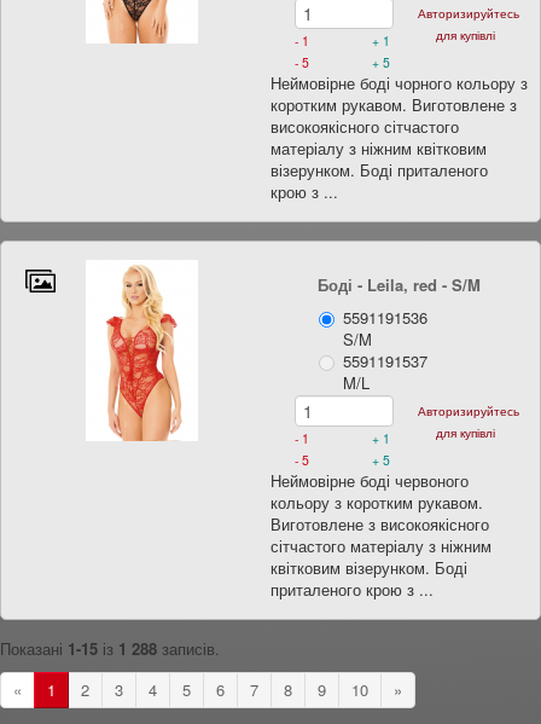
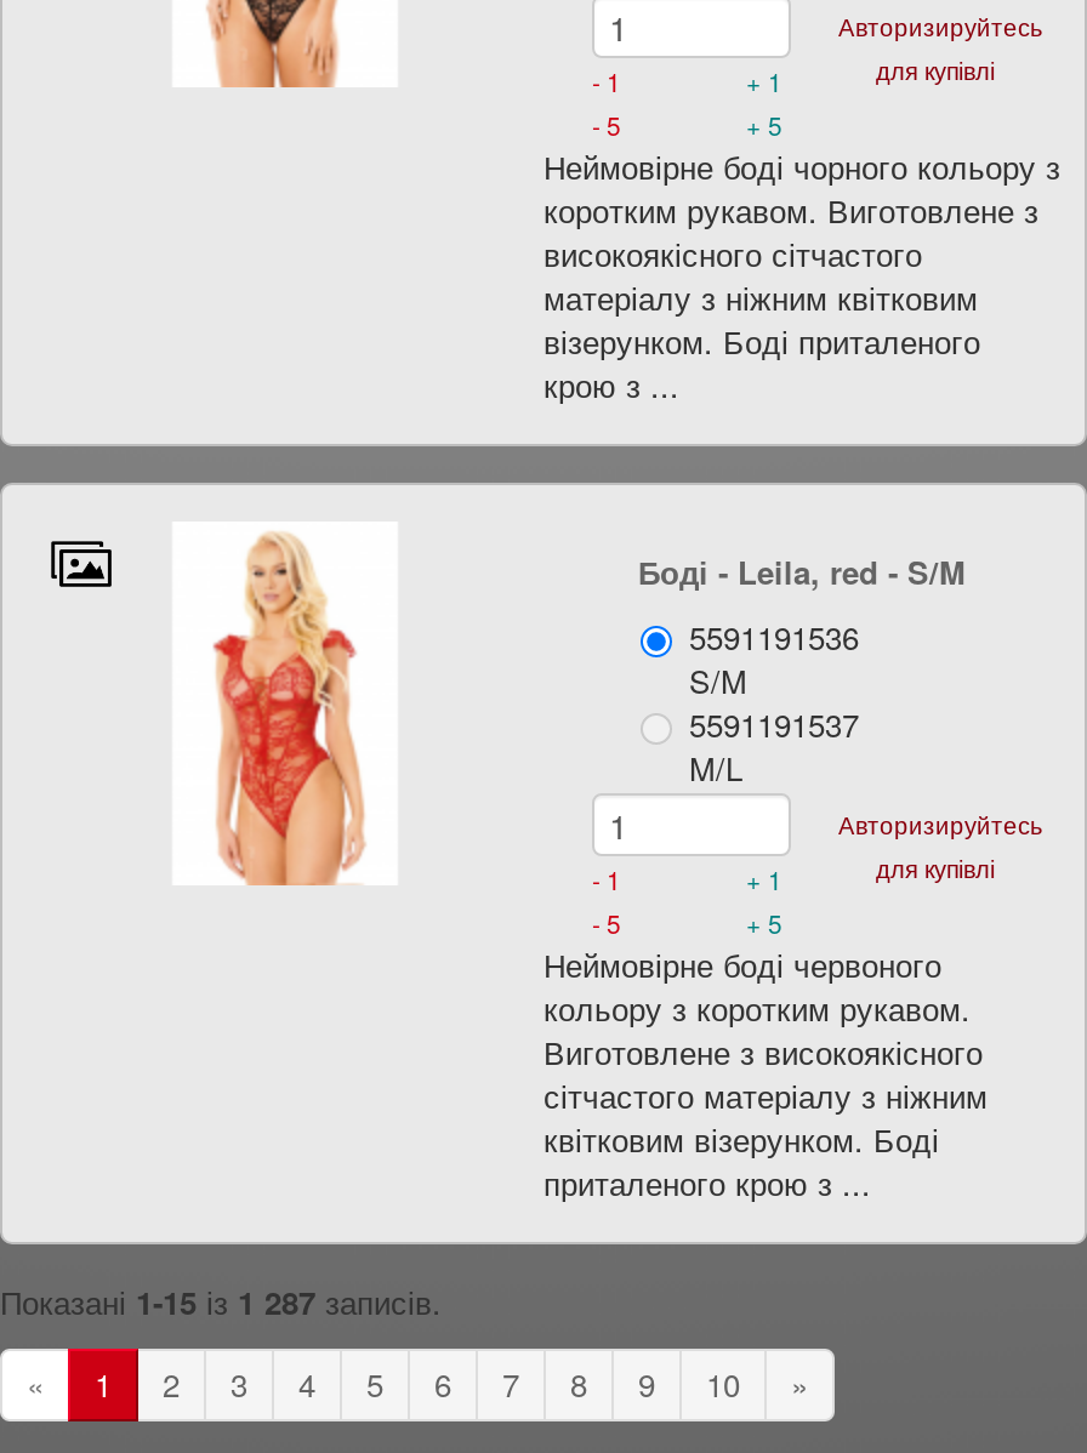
[0,637,220,660] Показані 1-15 із 1 288 записів. -> [0,1278,442,1324] Показані 1-15 із 1 287 записів.

